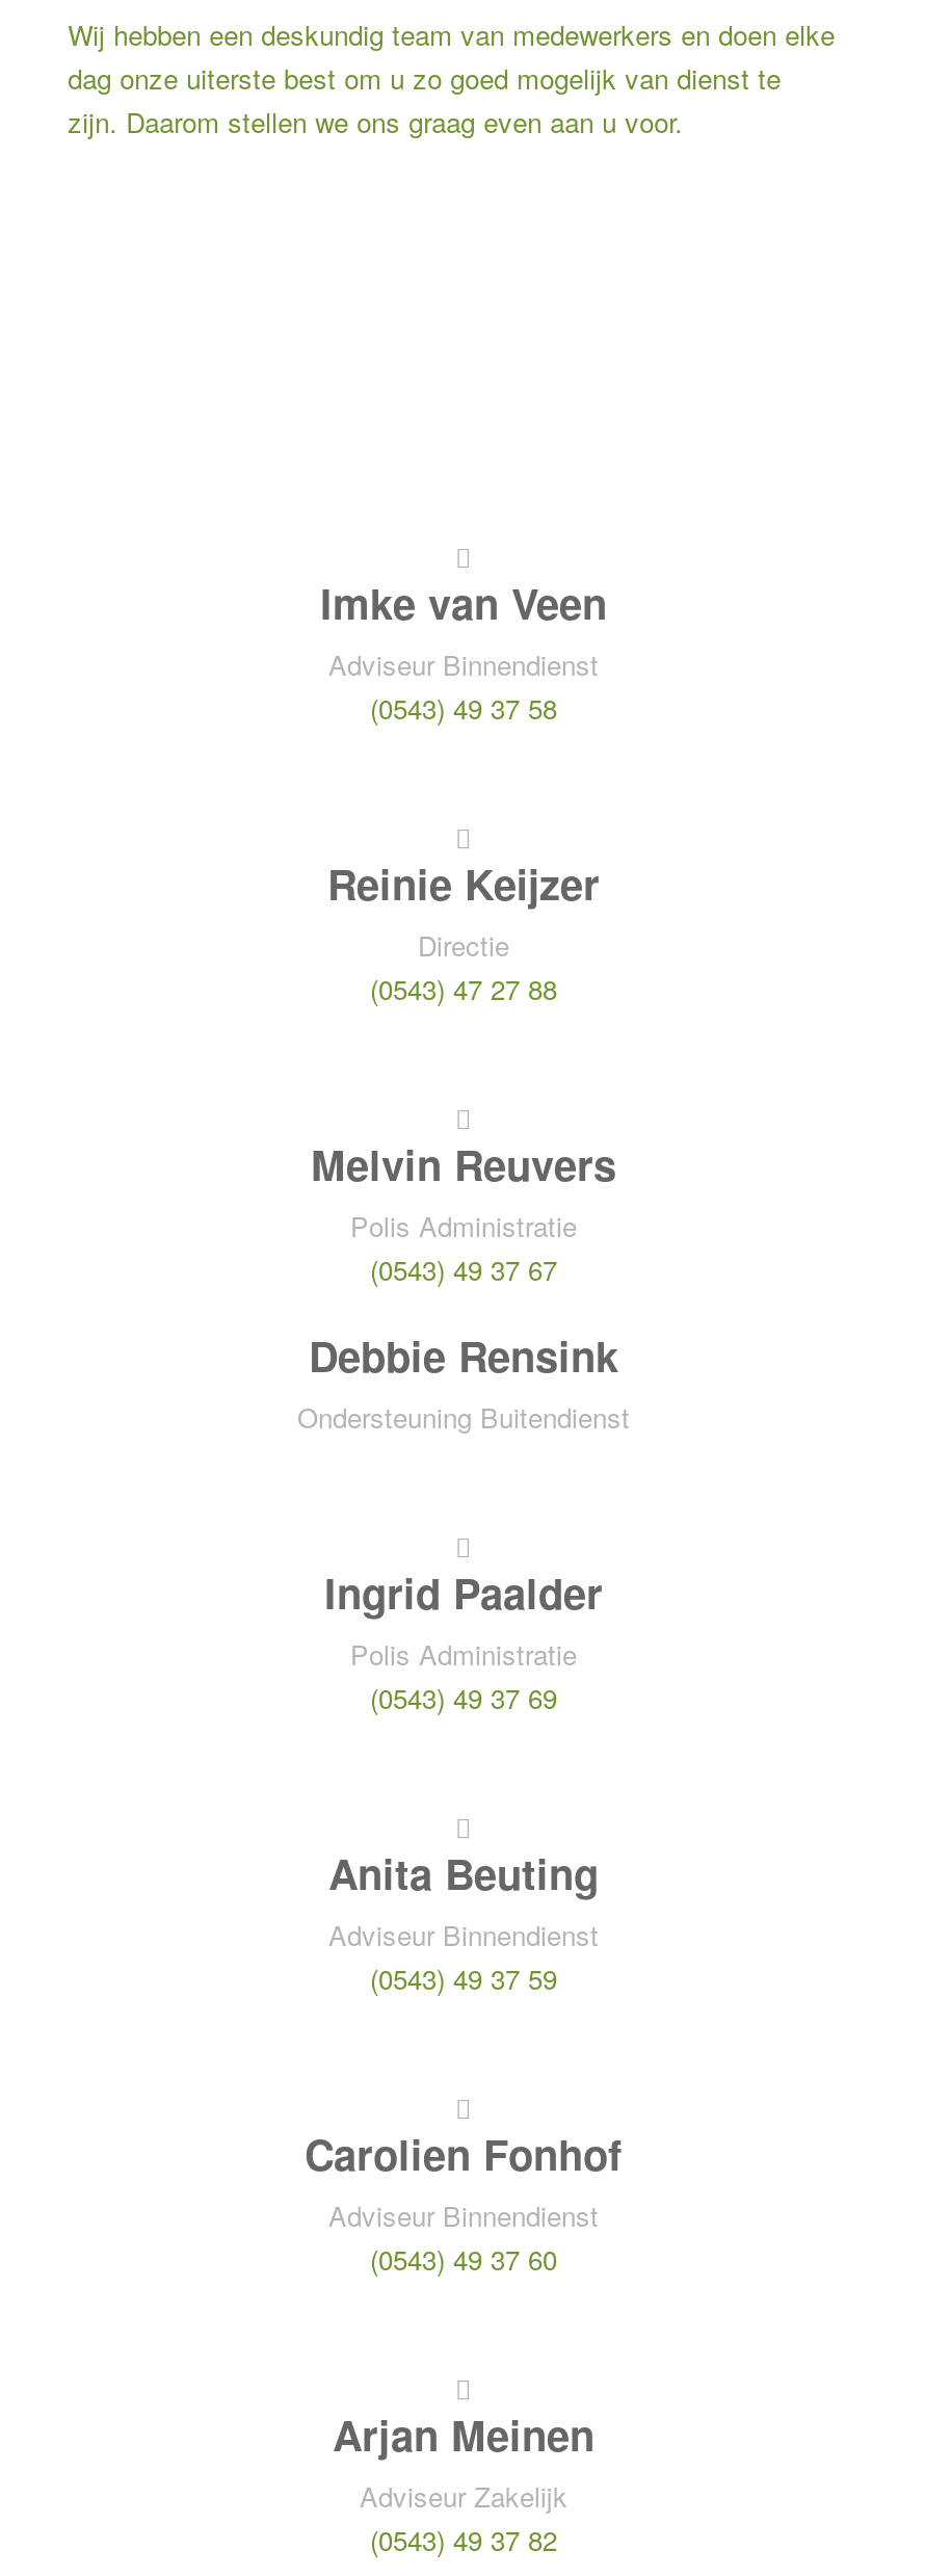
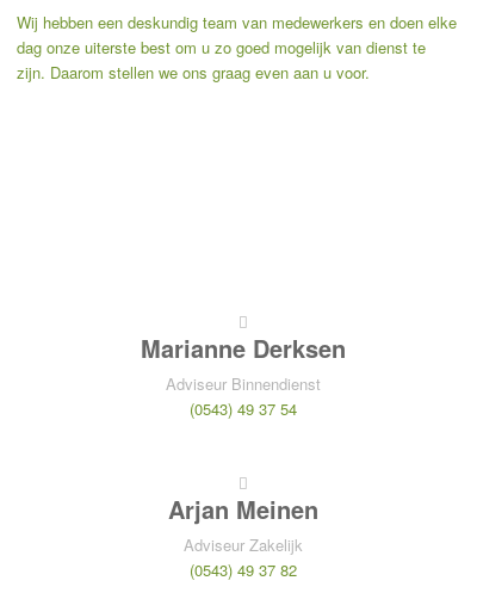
[320,572,607,633] Imke van Veen -> [141,331,346,365] Marianne Derksen
[297,689,630,2279] (0543) 49 37 58 | Reinie Keijzer | Directie | (0543) 47 27 88 | Melvin Reuvers | Polis Administratie | (0543) 49 37 67 | Debbie Rensink | Ondersteuning Buitendienst | Ingrid Paalder | Polis Administratie | (0543) 49 37 69 | Anita Beuting | Adviseur Binnendienst | (0543) 49 37 59 | Carolien Fonhof | Adviseur Binnendienst | (0543) 49 37 60 -> [190,398,297,420] (0543) 49 37 54

